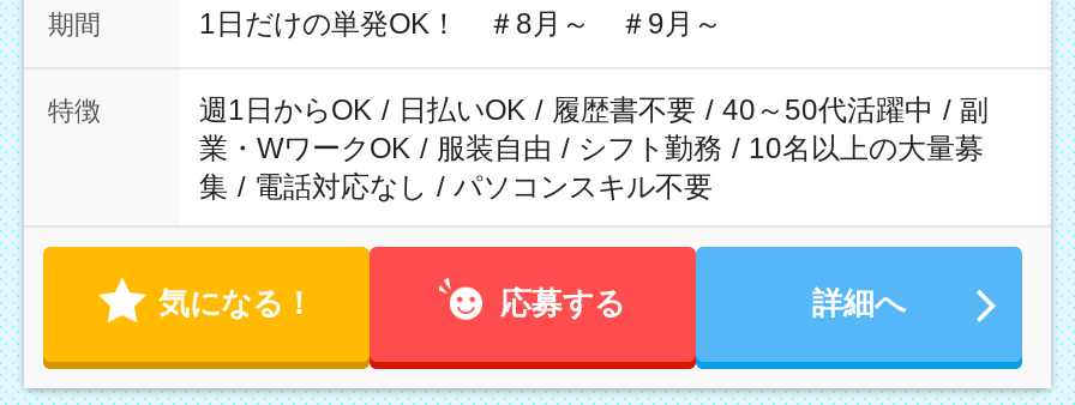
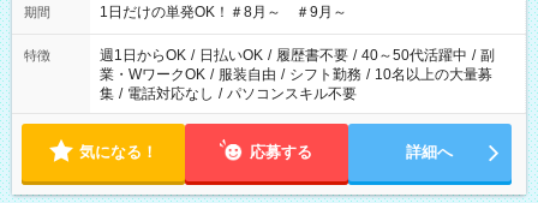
[199,7,722,41] 1日だけの単発OK！ ＃8月～ ＃9月～ -> [100,4,347,20] 1日だけの単発OK！＃8月～ ＃9月～

